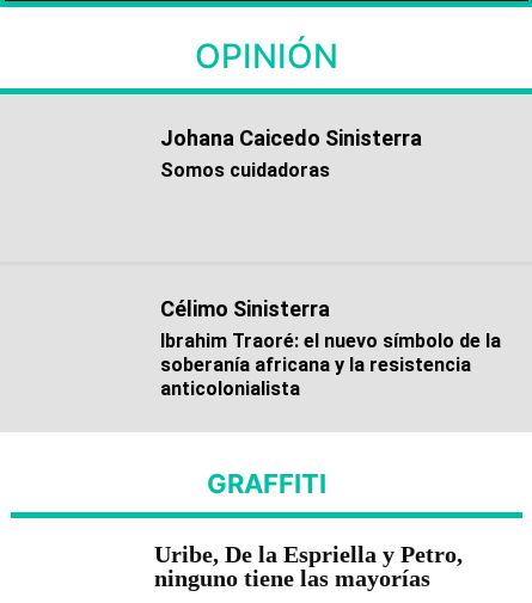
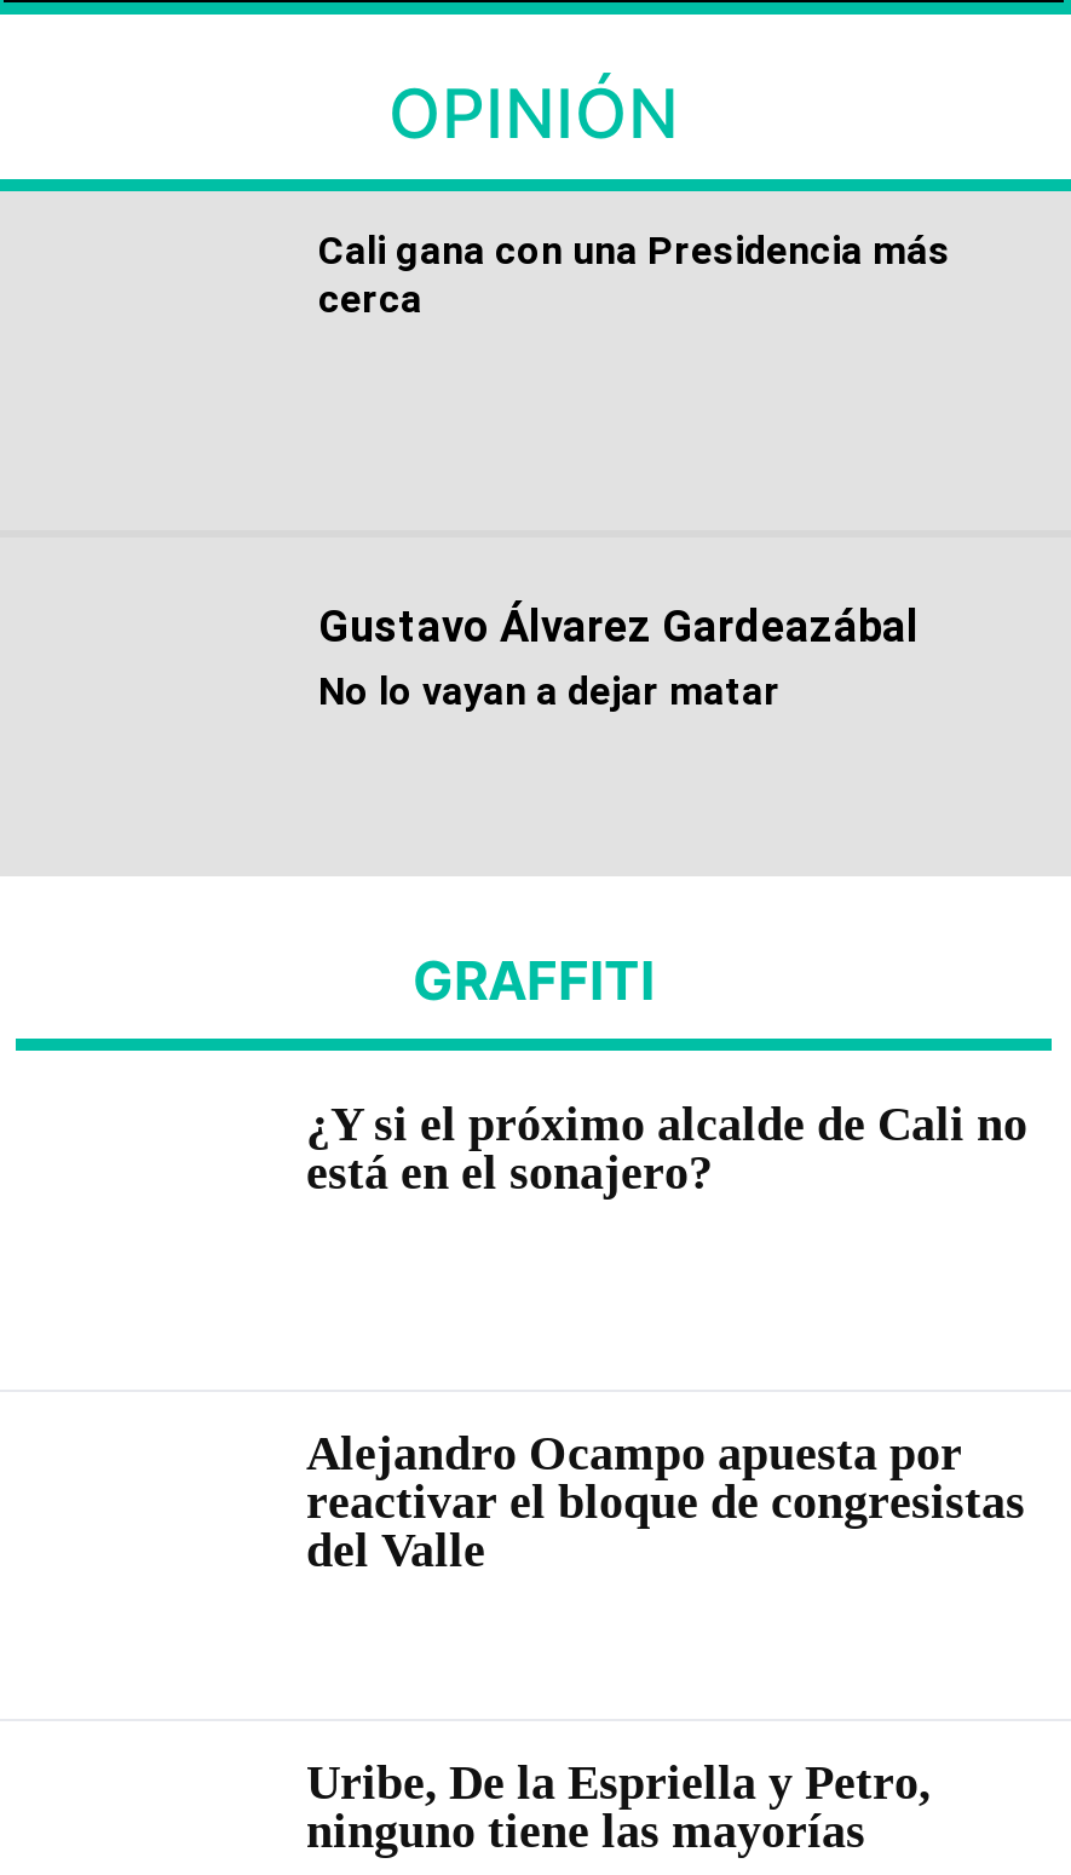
[160,125,422,182] Johana Caicedo Sinisterra | Somos cuidadoras -> [318,228,950,322] Cali gana con una Presidencia más | cerca
[160,296,501,400] Célimo Sinisterra | Ibrahim Traoré: el nuevo símbolo de la | soberanía africana y la resistencia | anticolonialista -> [318,601,919,714] Gustavo Álvarez Gardeazábal | No lo vayan a dejar matar
none -> [306,1097,1027,1199] ¿Y si el próximo alcalde de Cali no | está en el sonajero?
none -> [306,1426,1025,1576] Alejandro Ocampo apuesta por | reactivar el bloque de congresistas | del Valle

